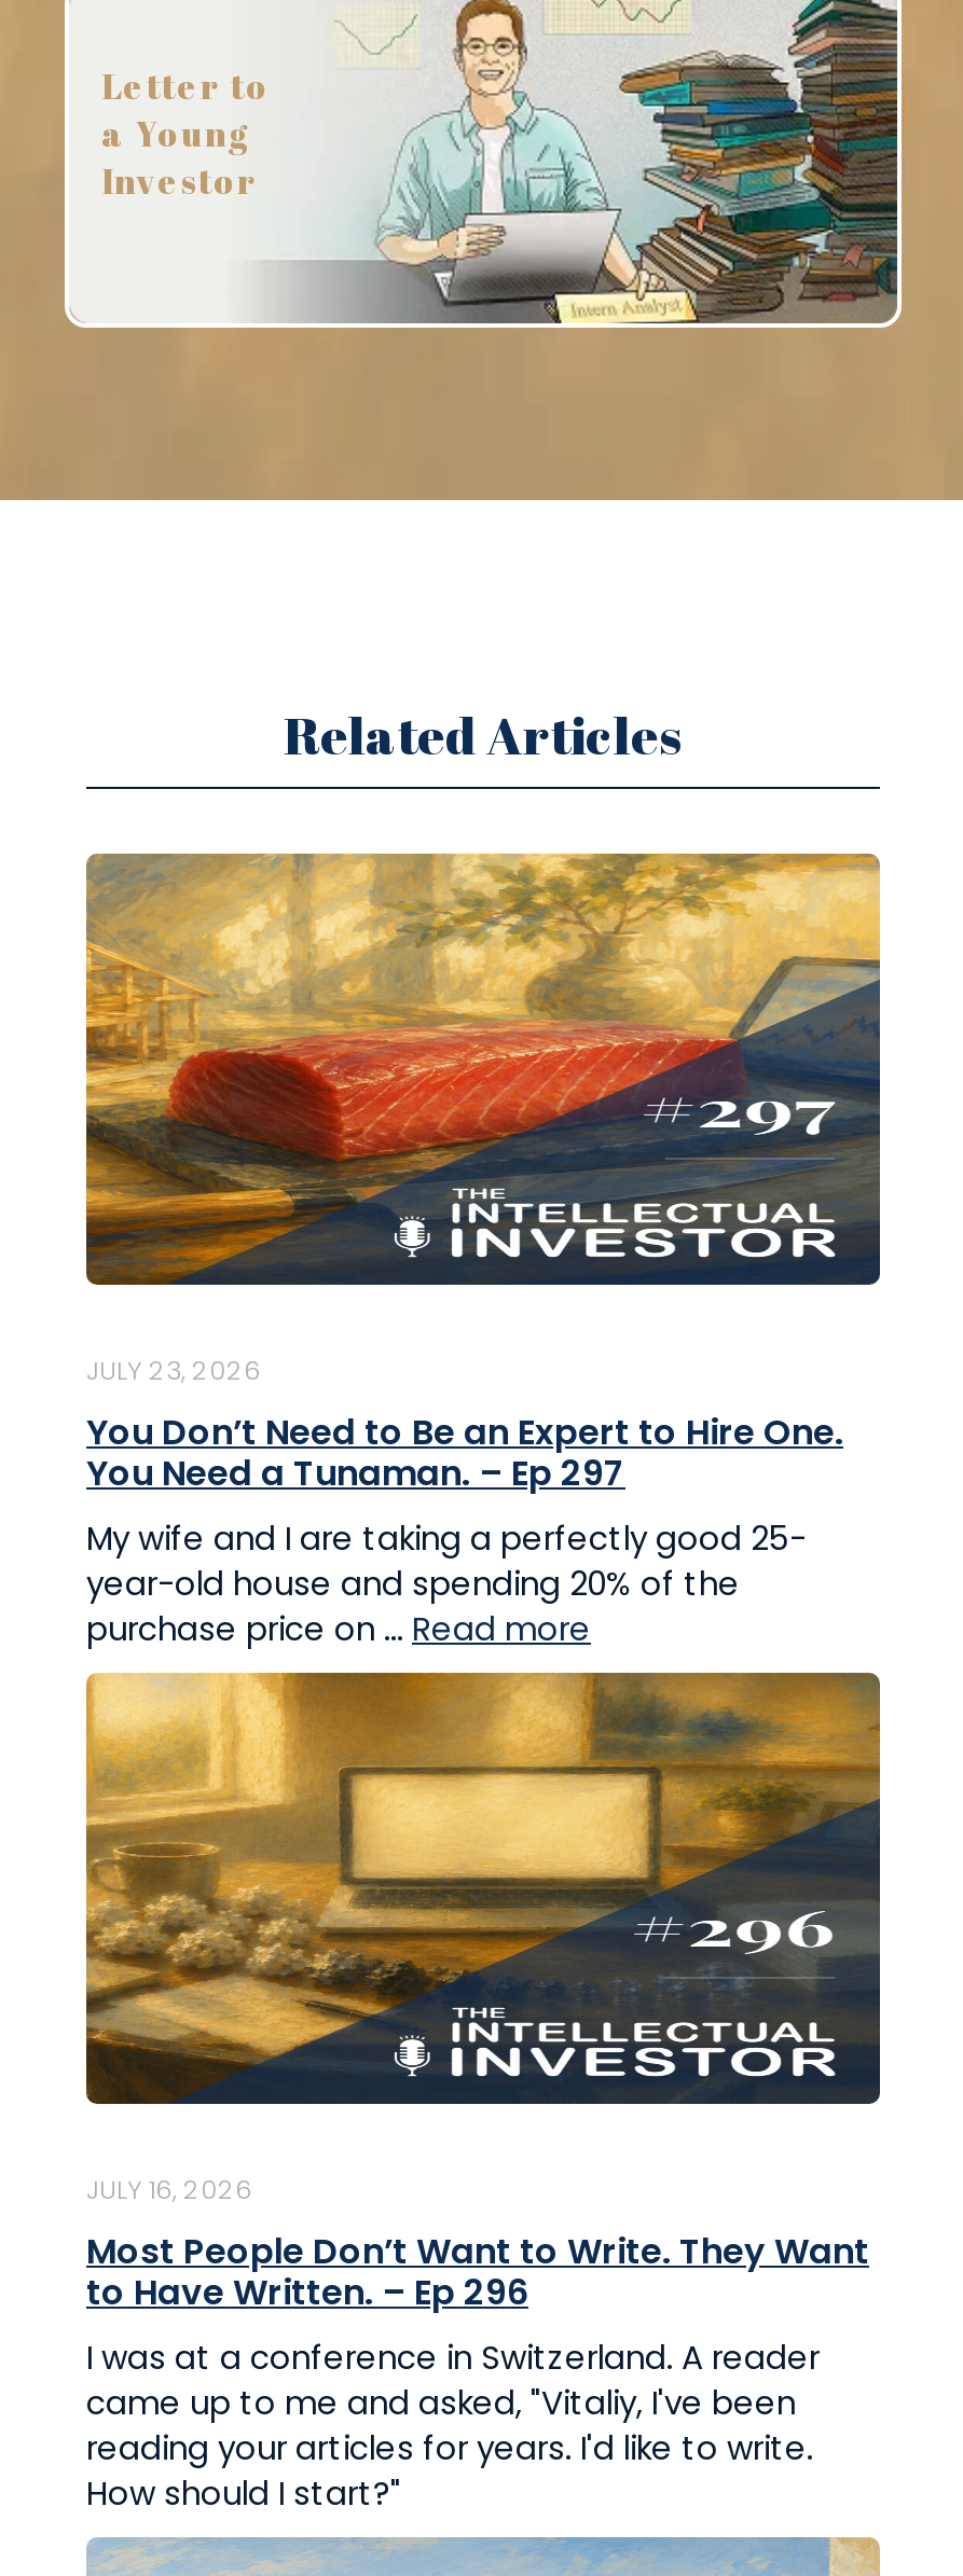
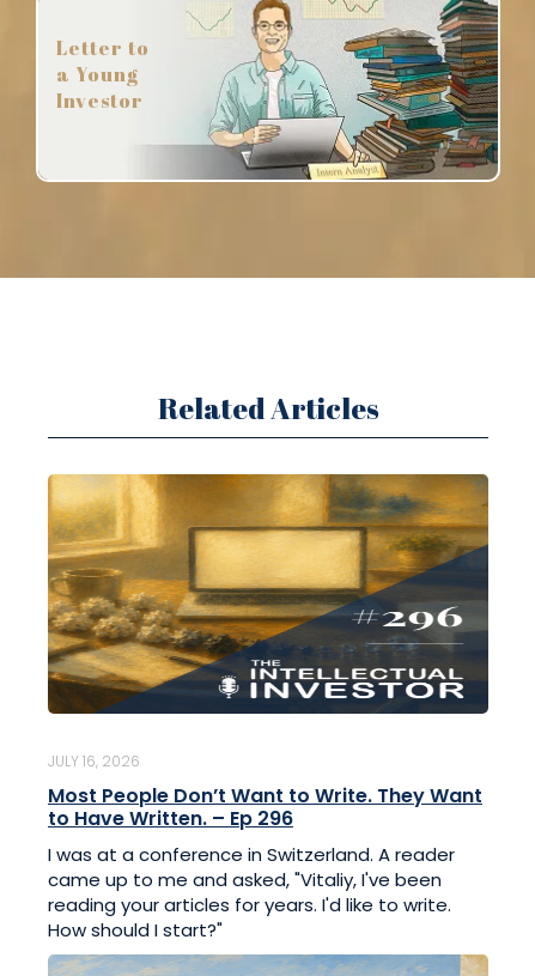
[84,854,882,1651] [image] | JULY 23, 2026 | You Don’t Need to Be an Expert to Hire One. | You Need a Tunaman. – Ep 297 | My wife and I are taking a perfectly good 25- | year-old house and spending 20% of the | purchase price on ... Read more -> none

